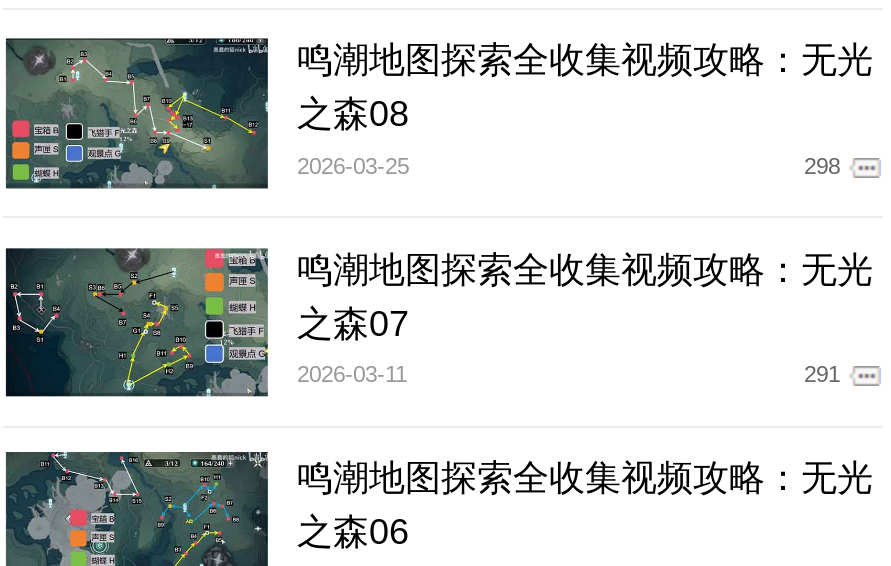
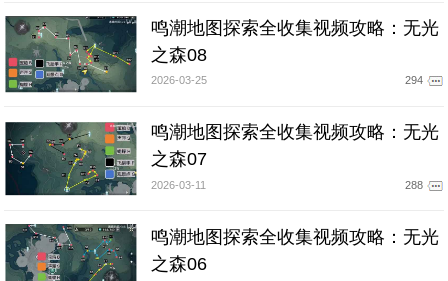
[804,153,840,177] 298 -> [404,74,422,86] 294
[804,361,840,385] 291 -> [404,179,422,191] 288

